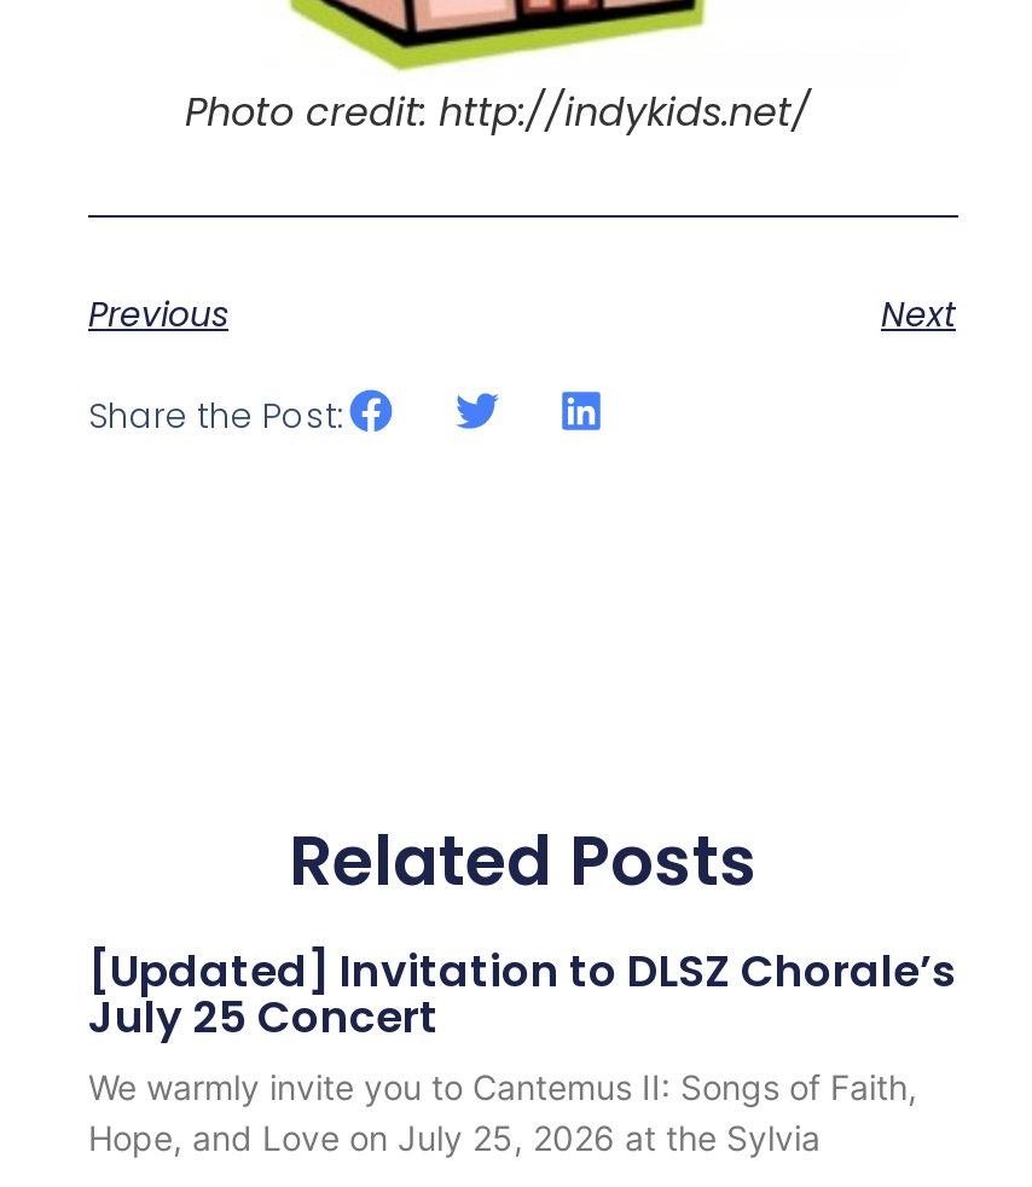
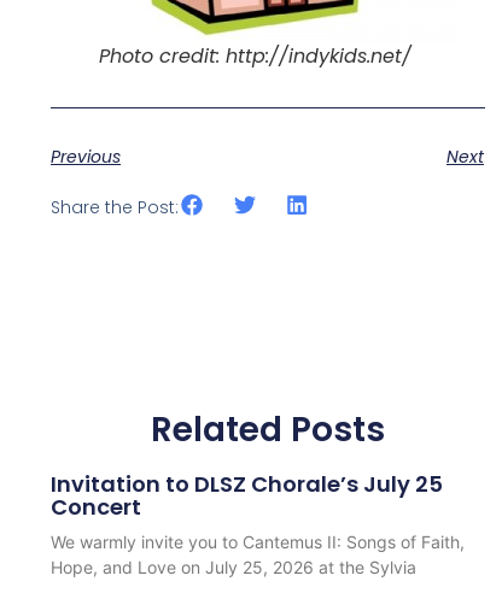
[88,940,956,1047] [Updated] Invitation to DLSZ Chorale’s | July 25 Concert -> [51,469,443,522] Invitation to DLSZ Chorale’s July 25 | Concert

